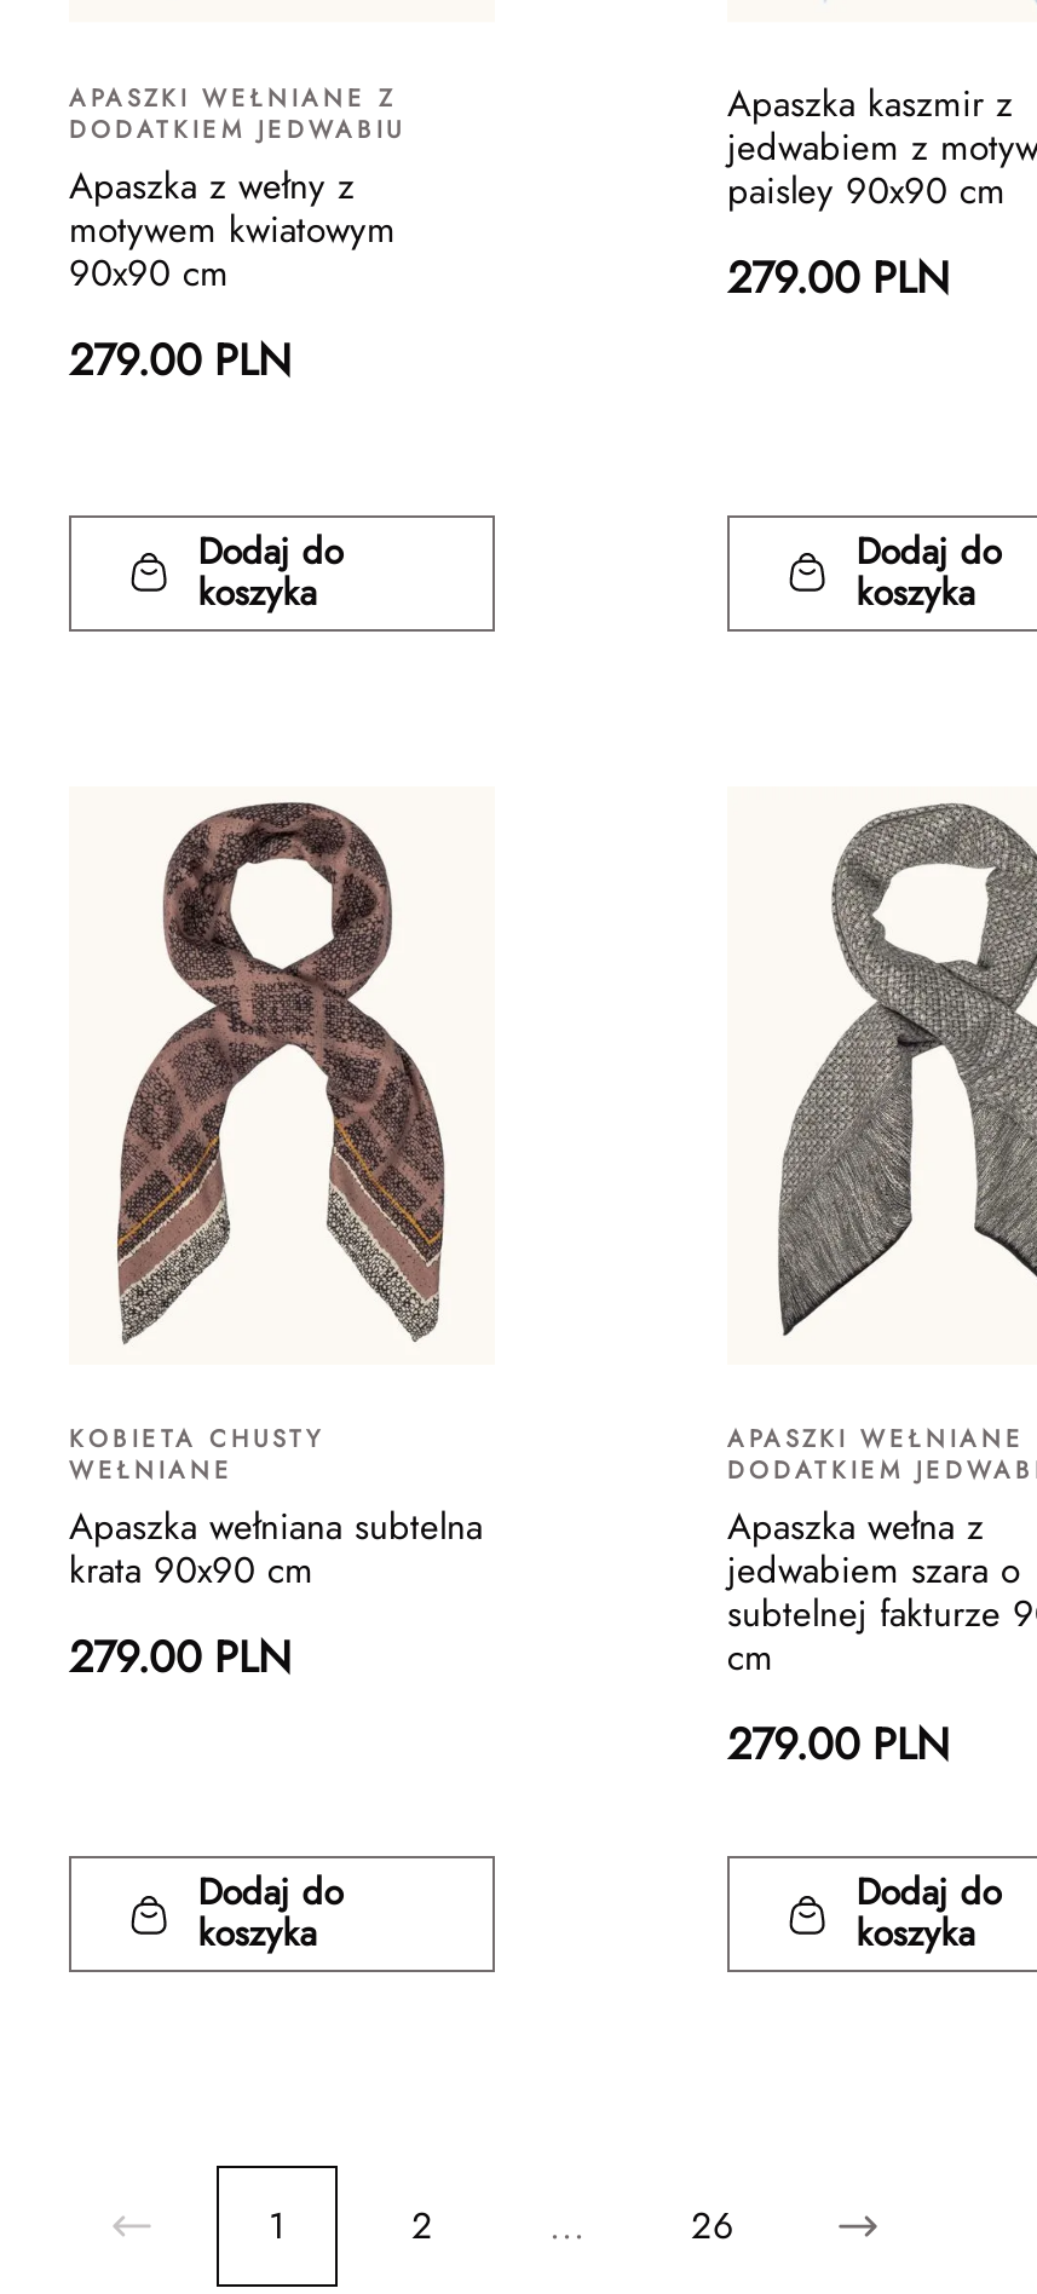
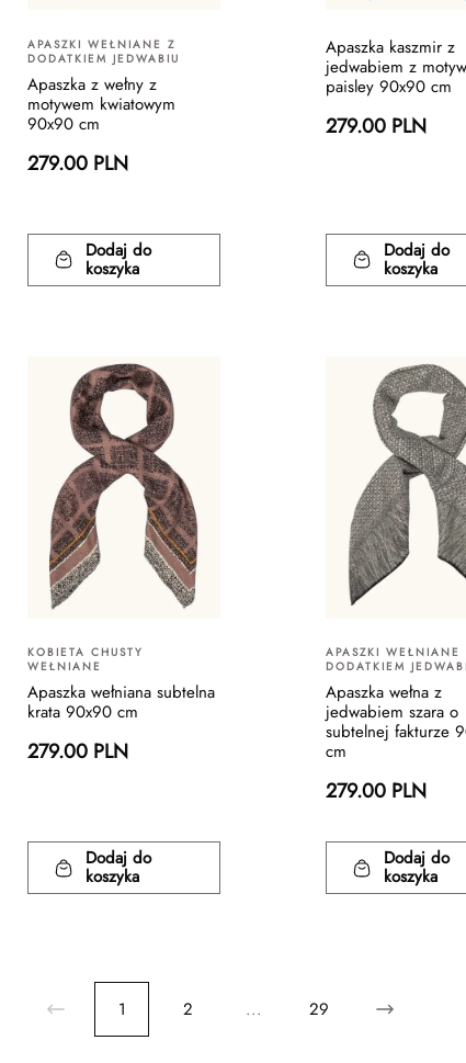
[691,2200,734,2254] 26 -> [309,998,329,1022] 29

